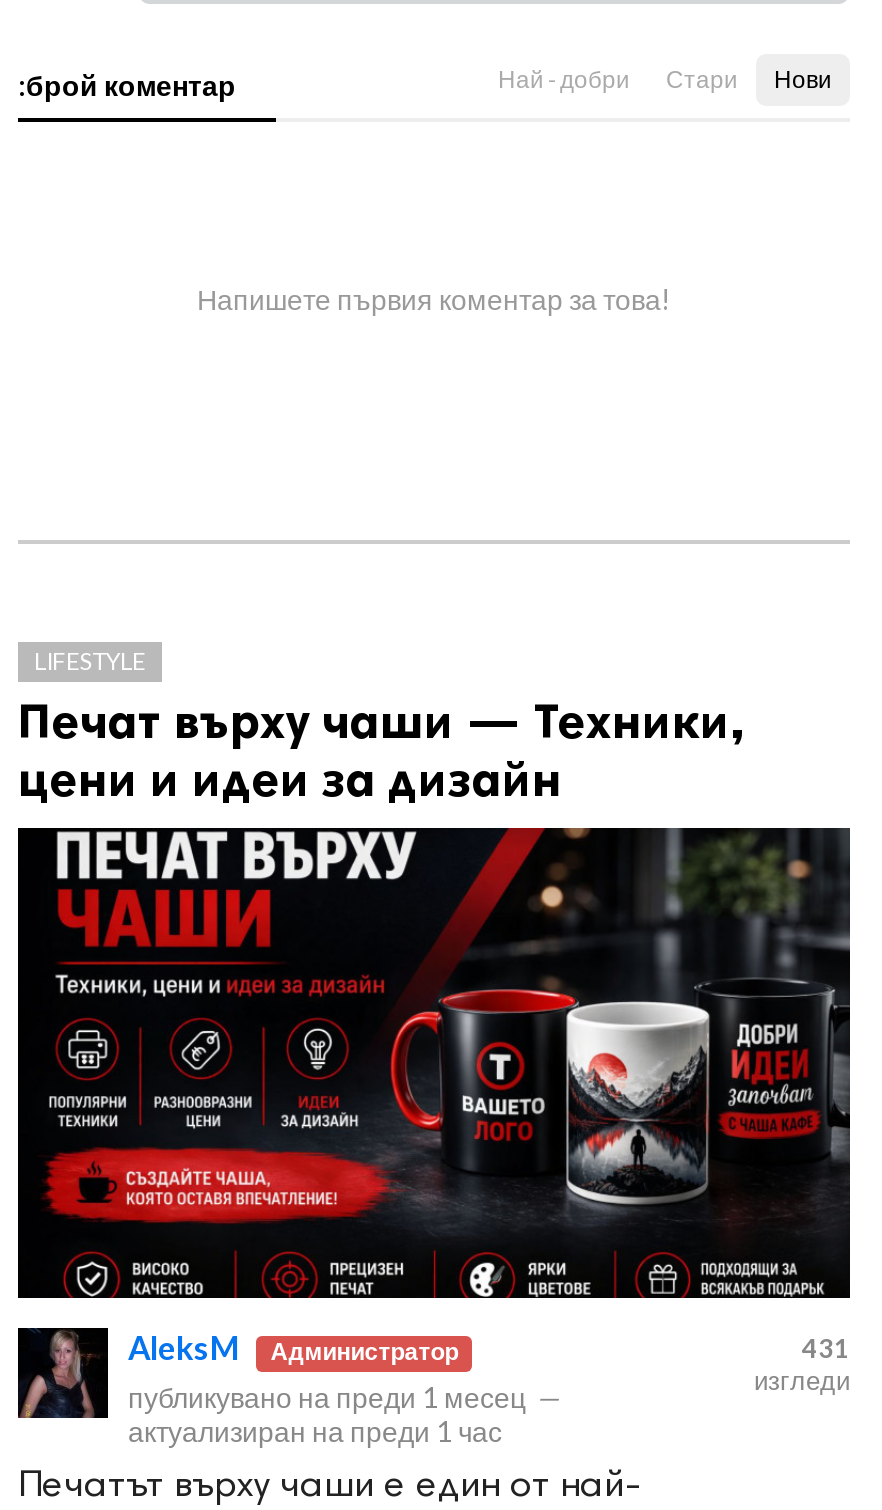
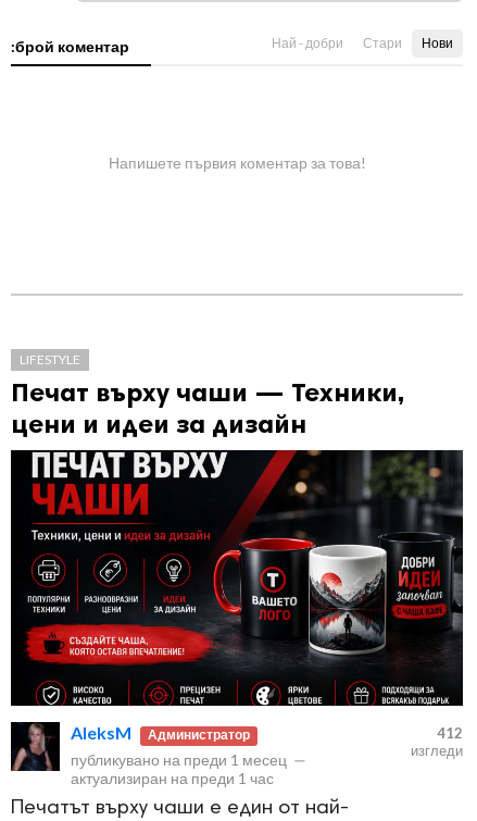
[802,1332,850,1364] 431 -> [437,724,463,742] 412

